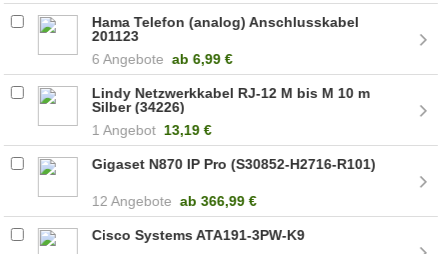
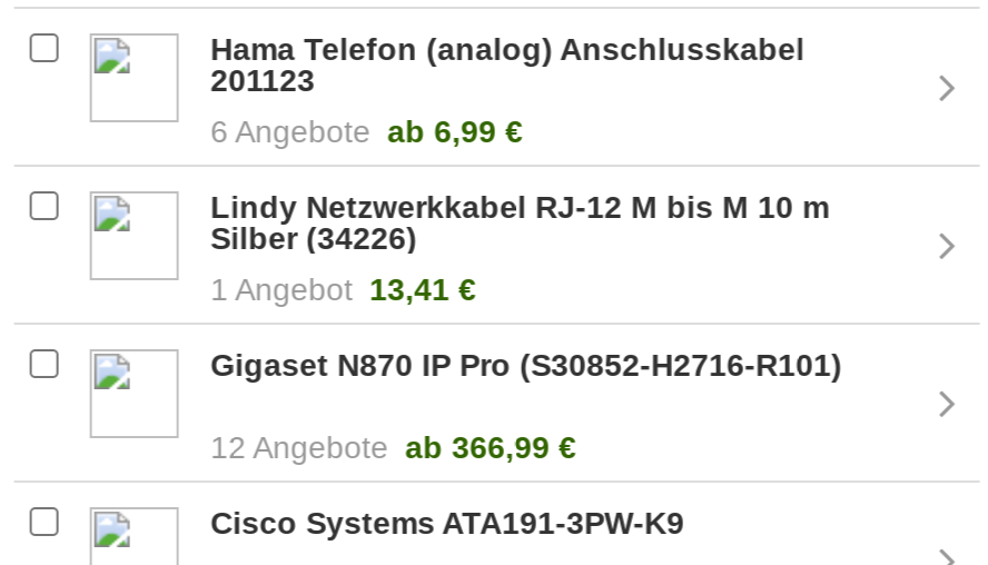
[92,122,211,138] 1 Angebot 13,19 € -> [210,270,476,306] 1 Angebot 13,41 €

